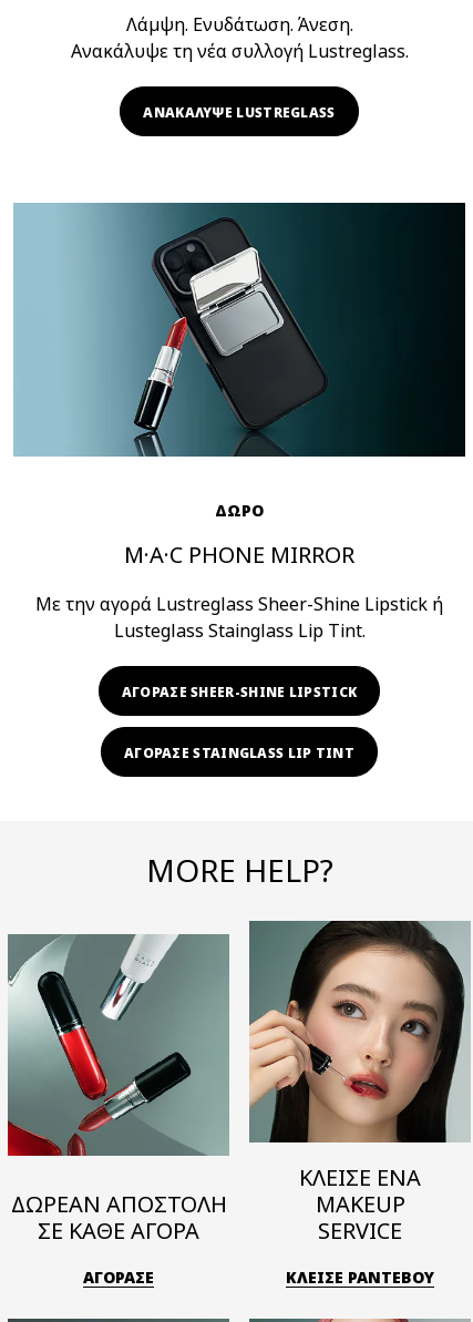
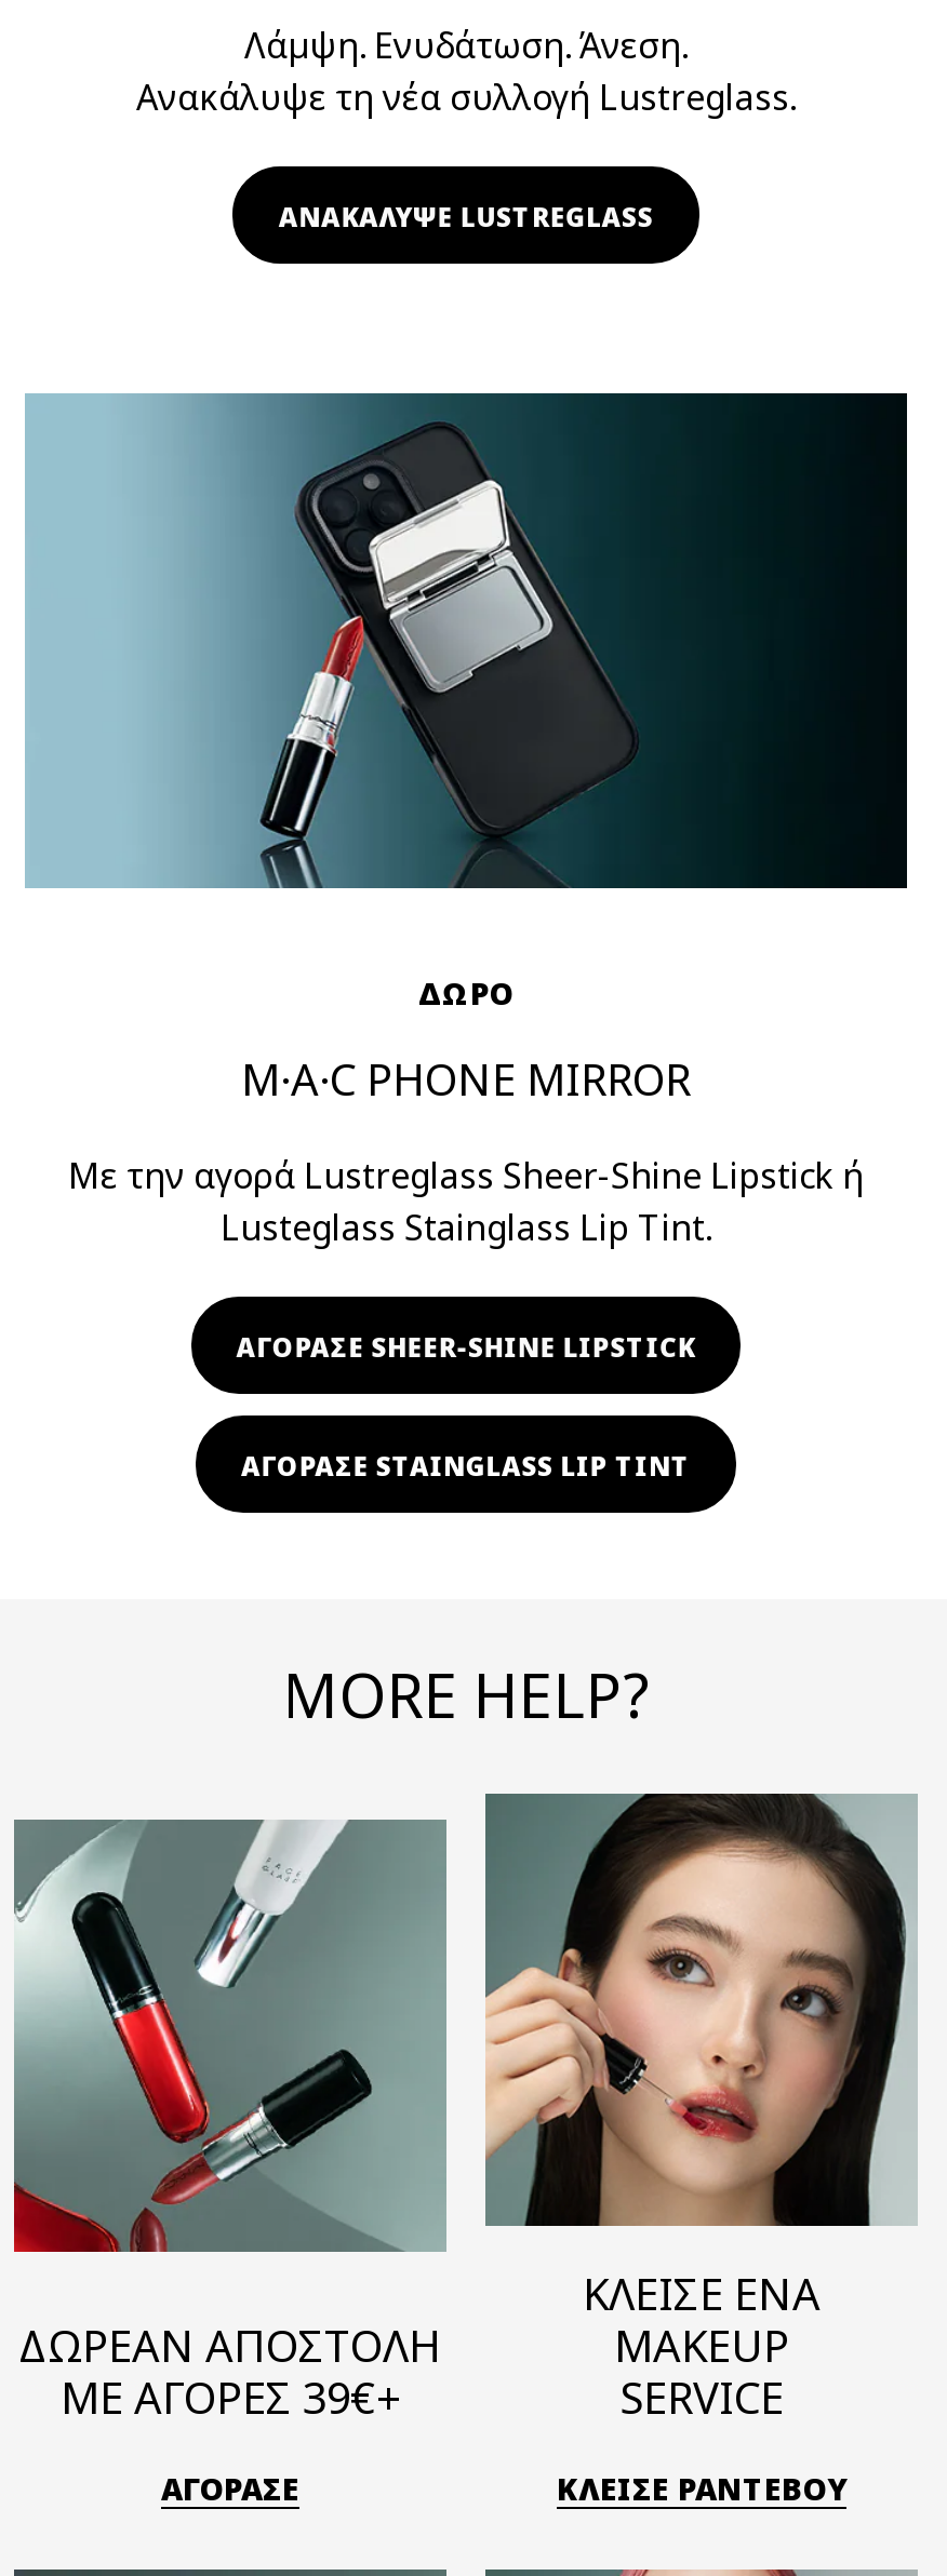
[38,1216,199,1245] ΣΕ ΚΑΘΕ ΑΓΟΡΑ -> [61,2368,400,2427] ΜΕ ΑΓΟΡΕΣ 39€+

